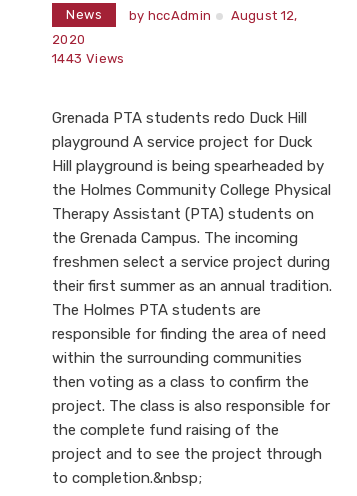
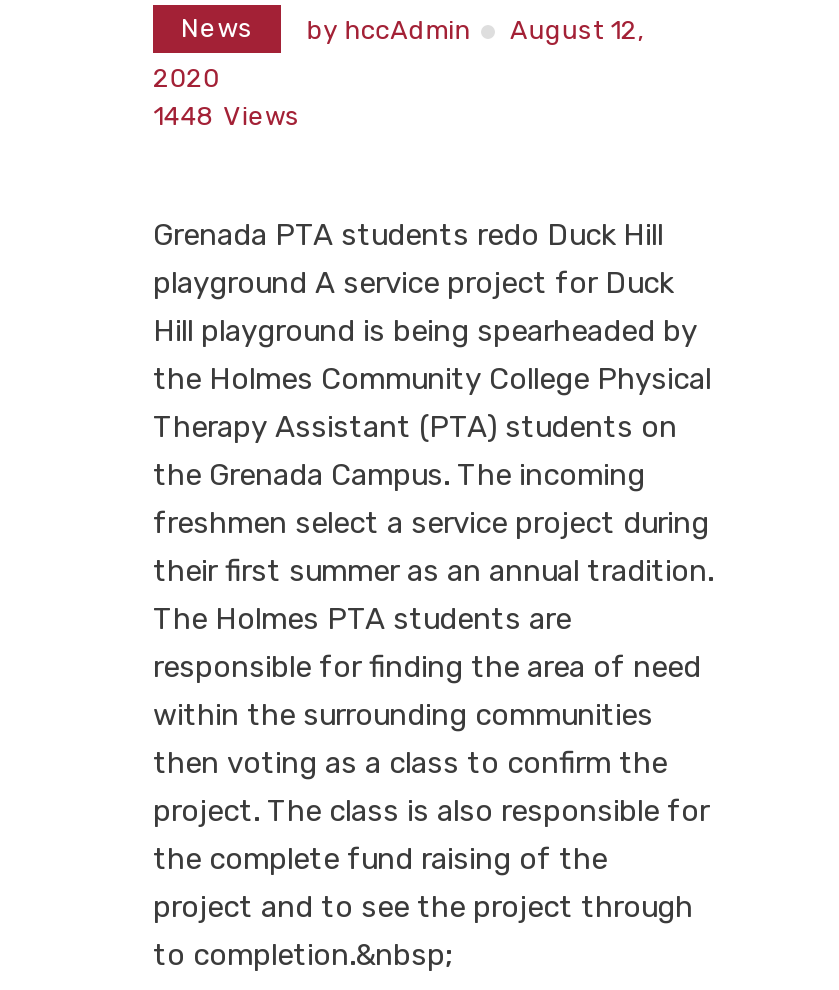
[52,51,125,66] 1443 Views -> [153,101,300,131] 1448 Views

